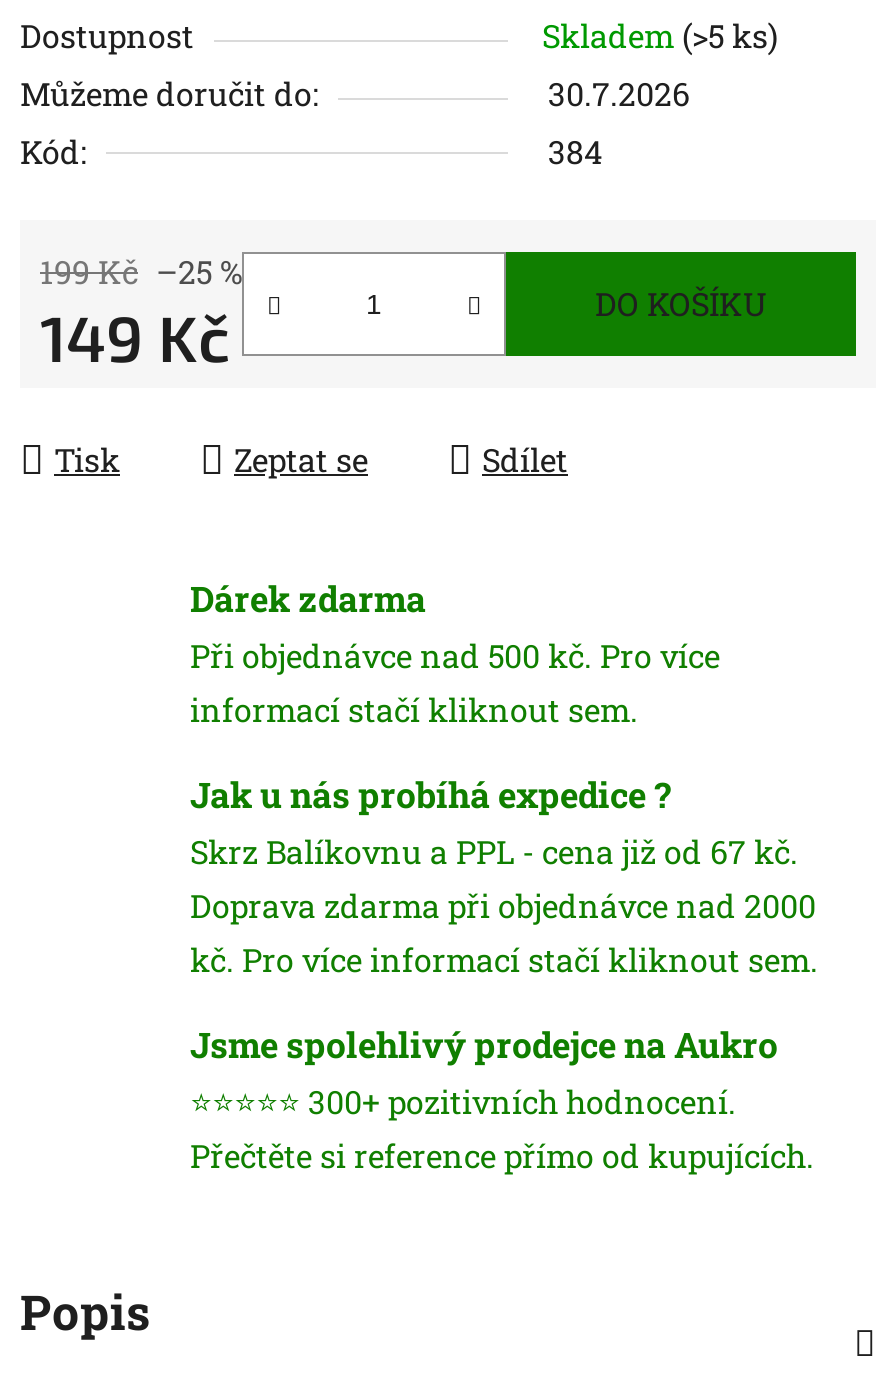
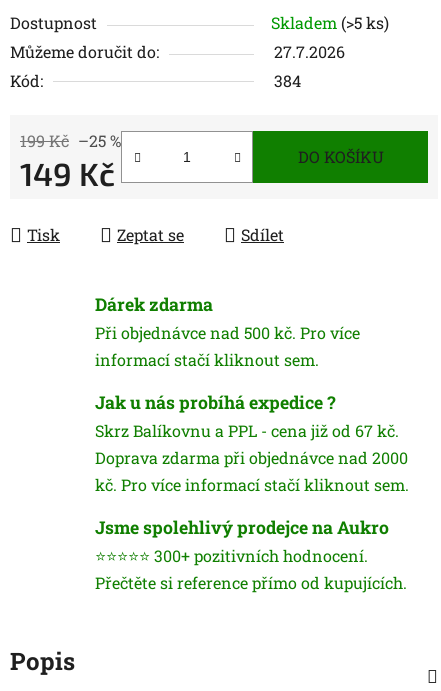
[548,72,690,114] 30.7.2026 -> [274,41,345,62] 27.7.2026

